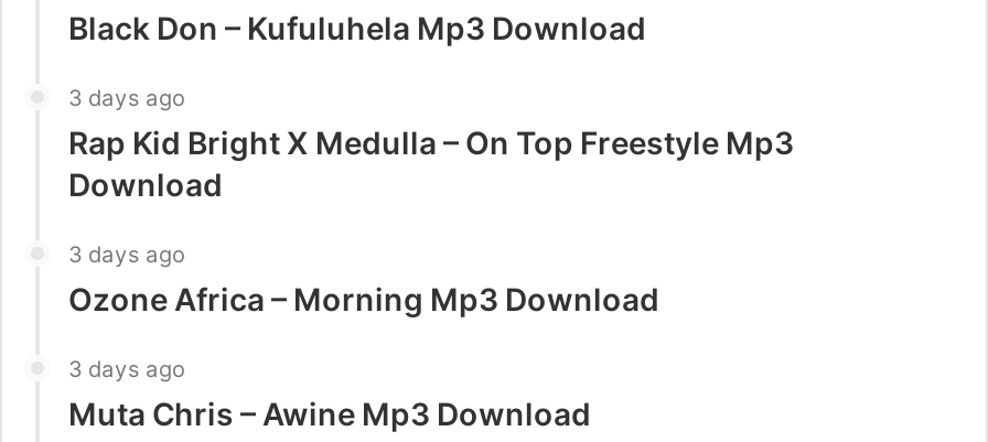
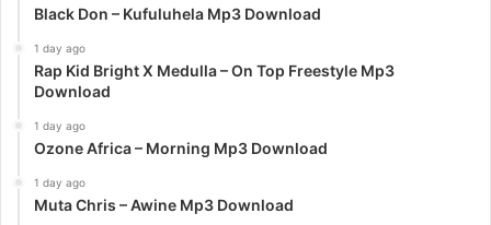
[68,84,185,110] 3 days ago -> [34,42,85,55] 1 day ago
[68,240,185,267] 3 days ago -> [34,119,85,132] 1 day ago
[68,355,185,381] 3 days ago -> [34,176,85,189] 1 day ago

